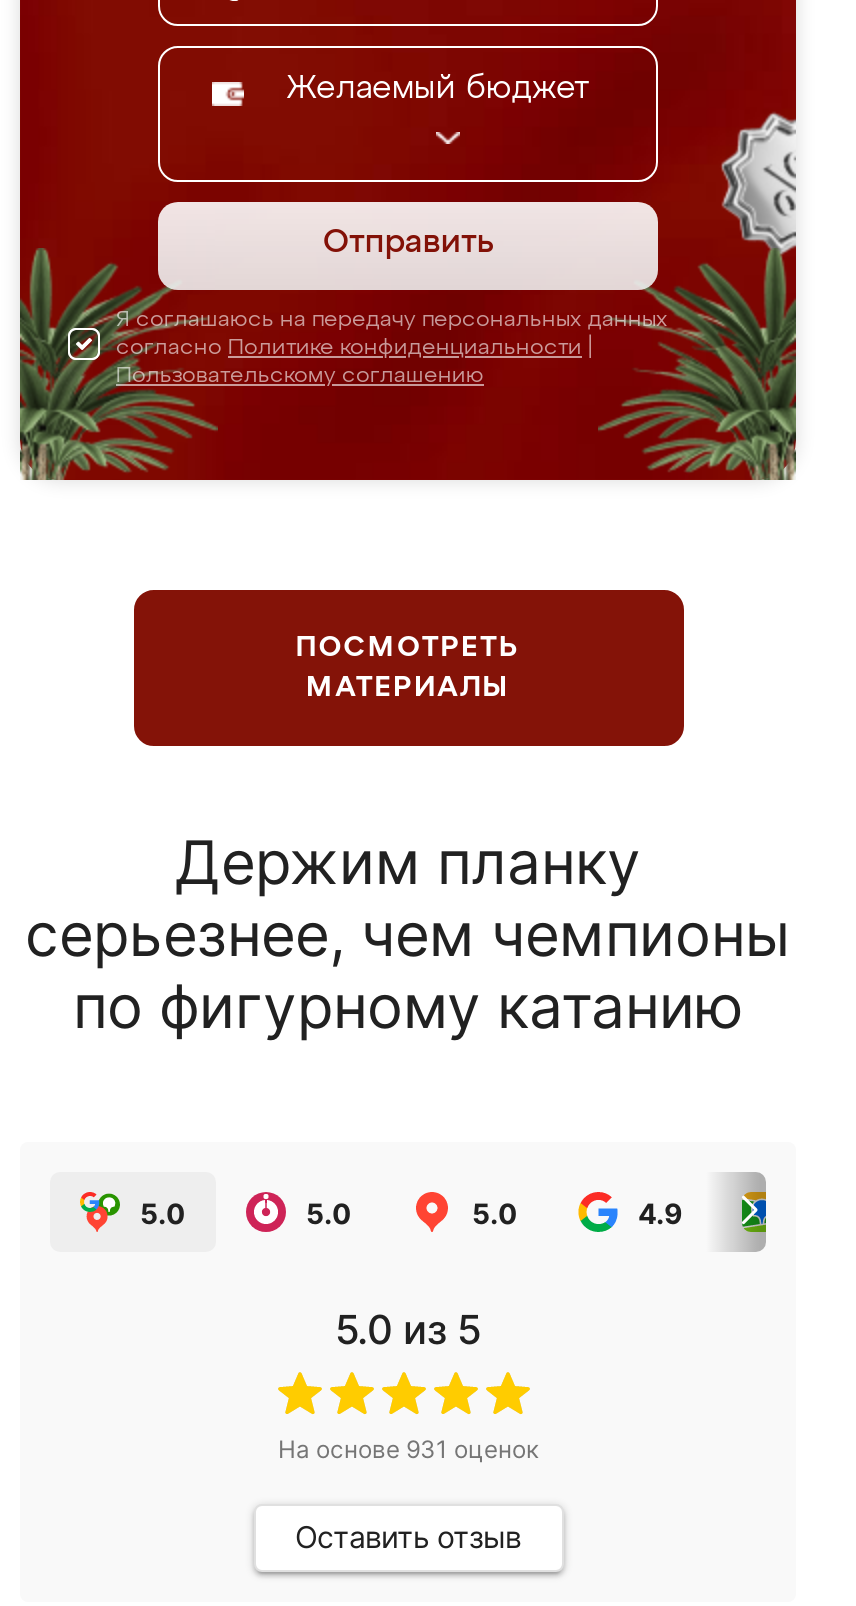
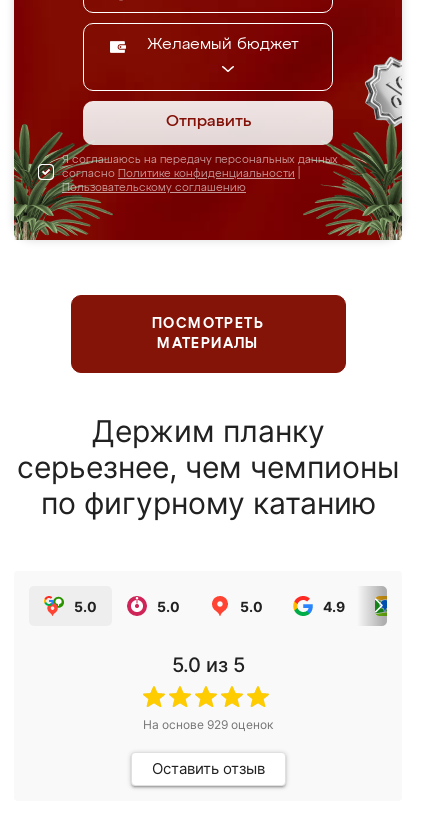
[278,1434,538,1464] На основе 931 оценок -> [143,717,273,732] На основе 929 оценок

